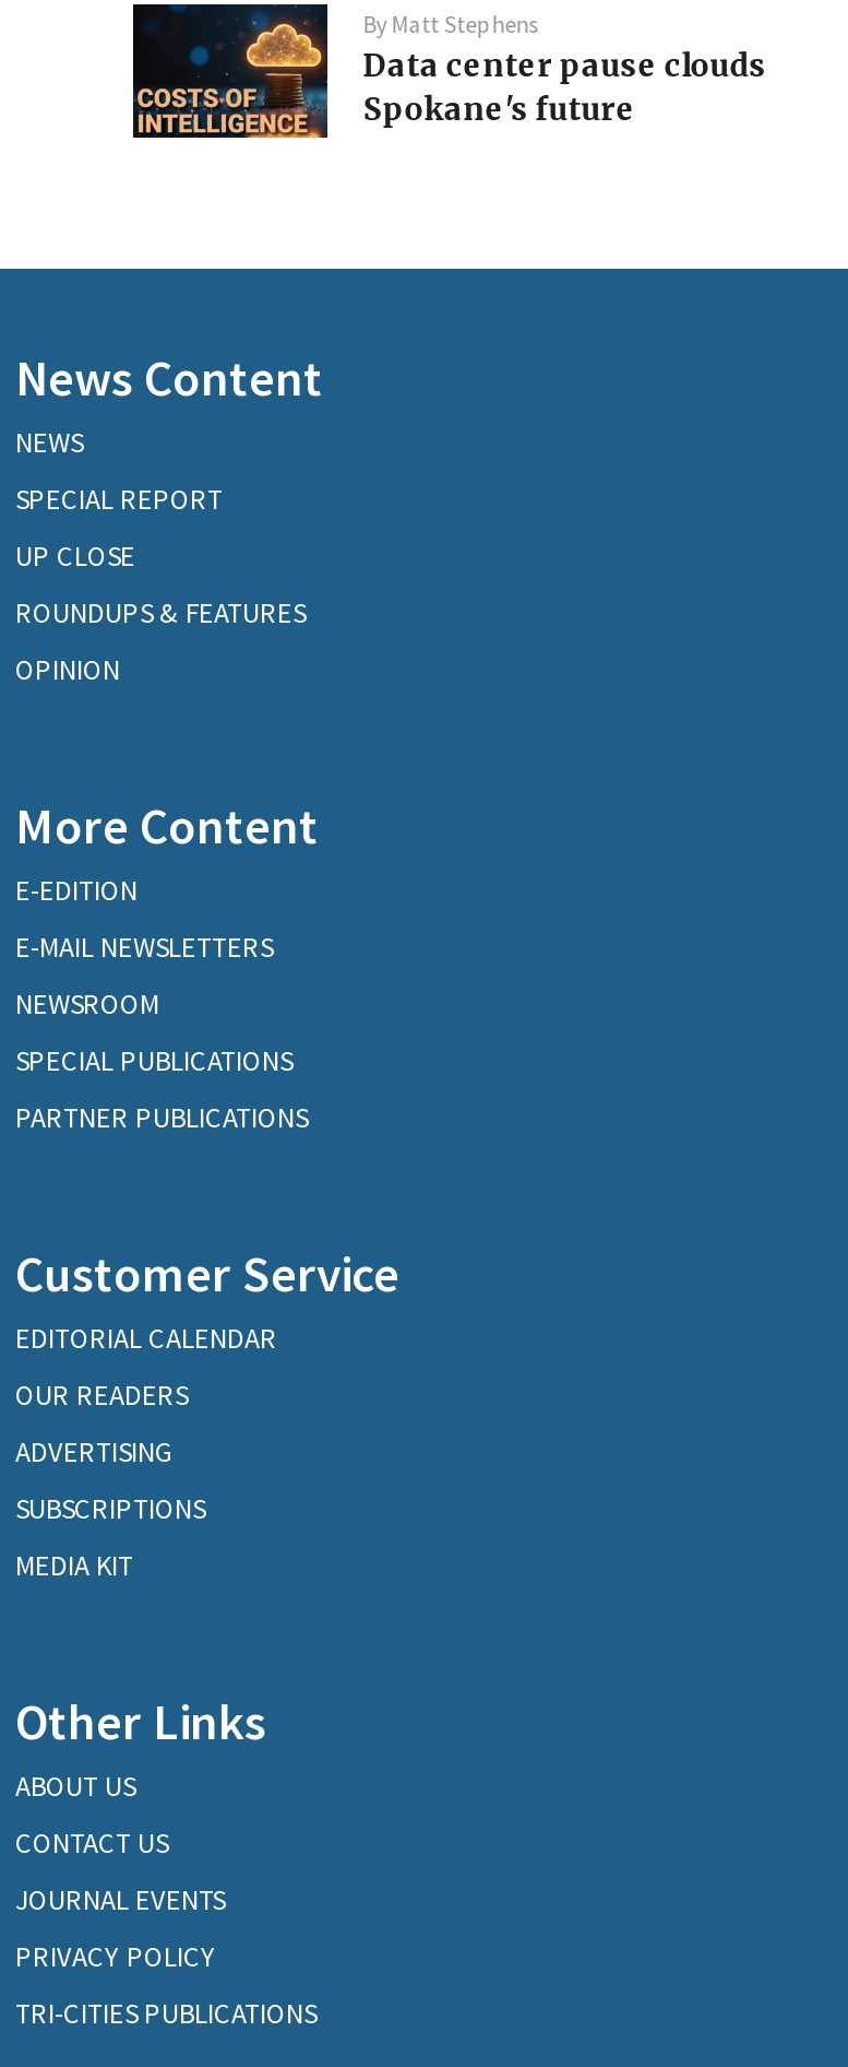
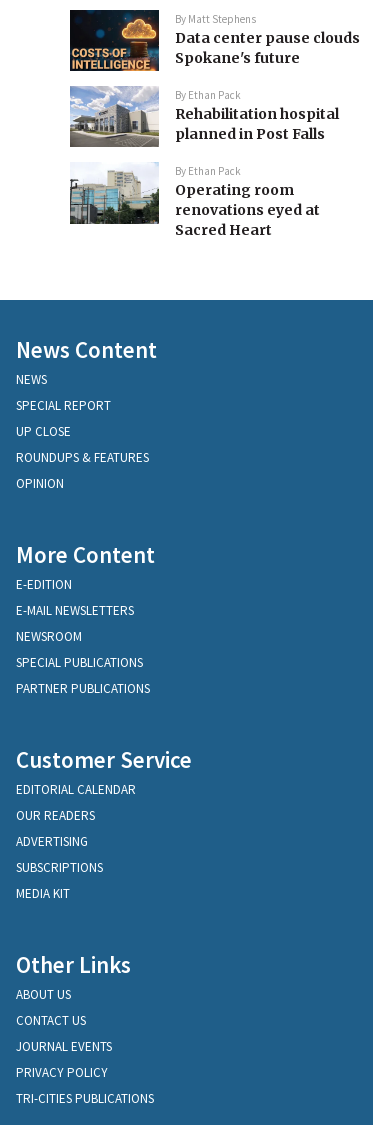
none -> [69,85,339,239] [image] | By Ethan Pack | Rehabilitation hospital | planned in Post Falls | By Ethan Pack | Operating room | renovations eyed at | Sacred Heart
none -> [69,162,160,240] [image]

